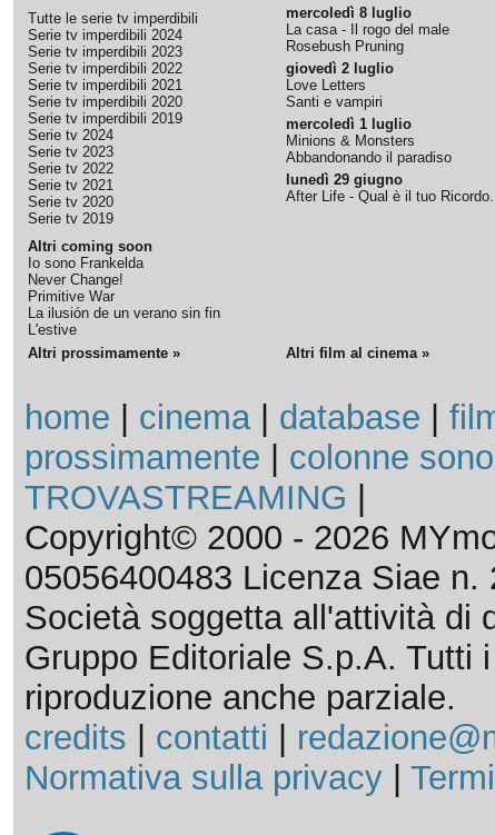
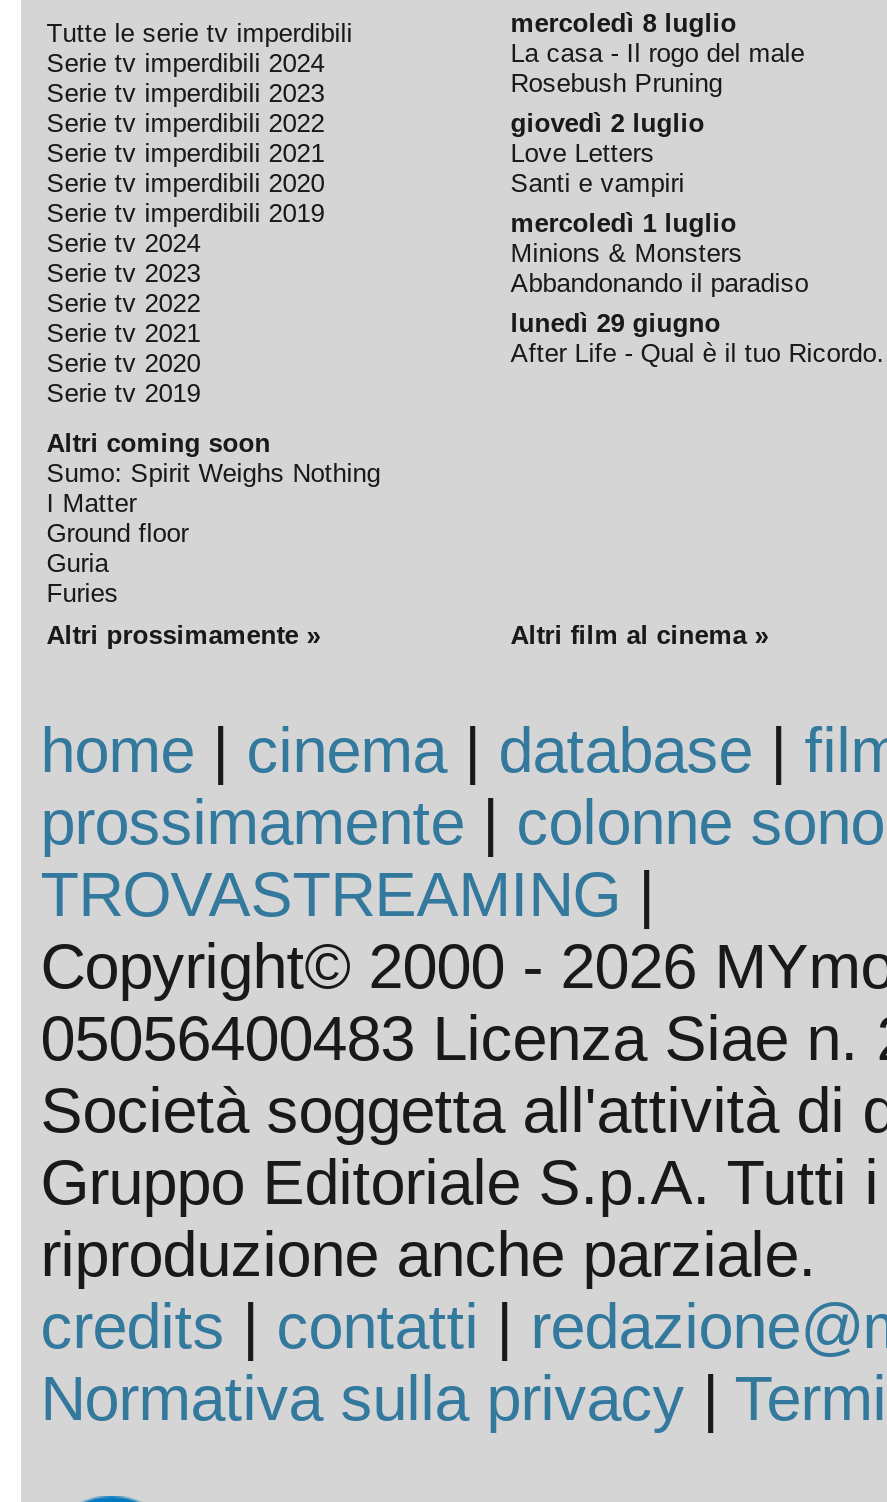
[27,255,220,338] Io sono Frankelda | Never Change! | Primitive War | La ilusión de un verano sin fin | L'estive -> [46,458,380,608] Sumo: Spirit Weighs Nothing | I Matter | Ground floor | Guria | Furies

